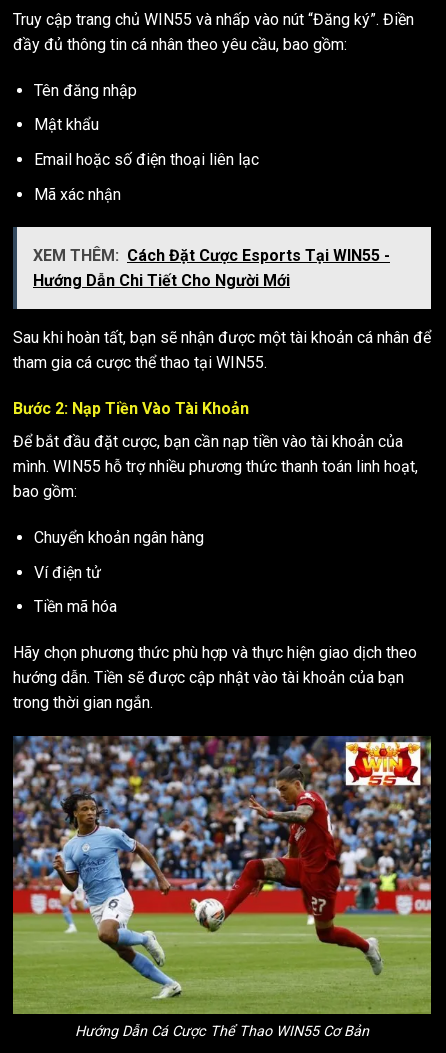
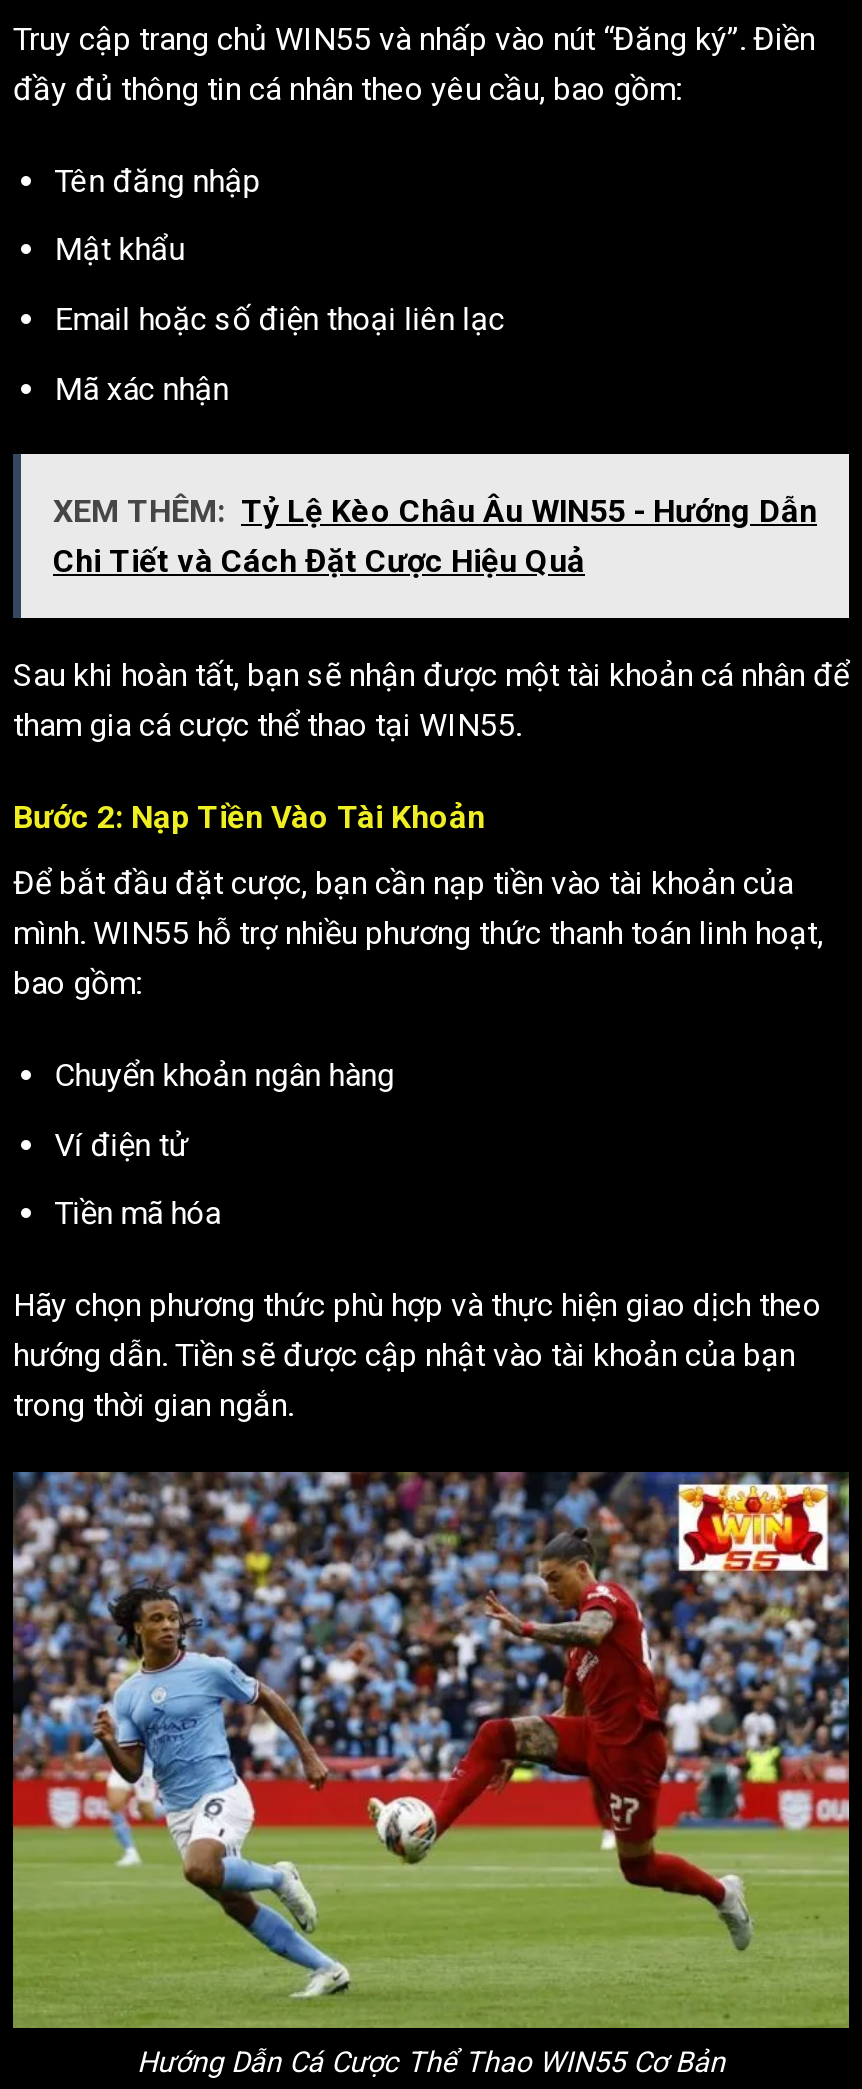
[33,246,390,290] XEM THÊM: Cách Đặt Cược Esports Tại WIN55 - | Hướng Dẫn Chi Tiết Cho Người Mới -> [53,493,817,581] XEM THÊM: Tỷ Lệ Kèo Châu Âu WIN55 - Hướng Dẫn | Chi Tiết và Cách Đặt Cược Hiệu Quả

